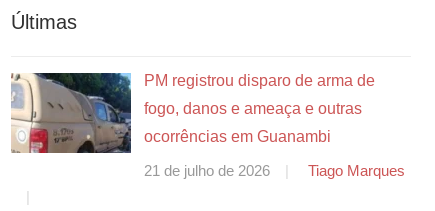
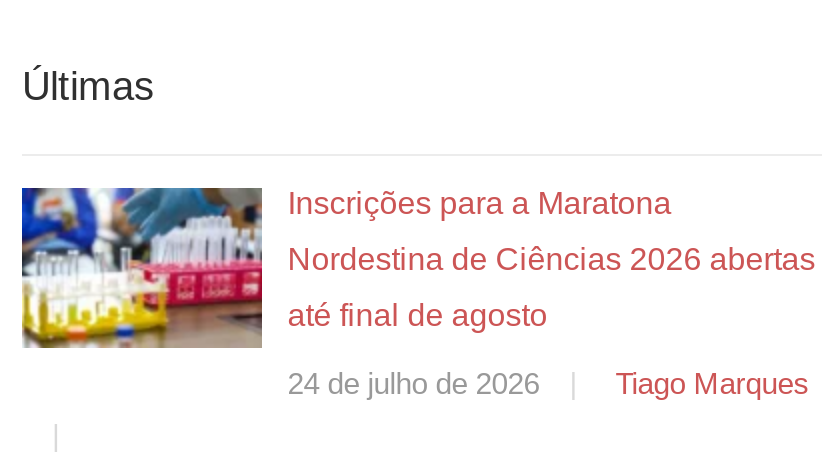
[10,71,375,154] [image] | PM registrou disparo de arma de -> [20,185,672,350] [image] | Inscrições para a Maratona
[144,99,362,116] fogo, danos e ameaça e outras -> [288,241,816,275] Nordestina de Ciências 2026 abertas
[144,127,331,144] ocorrências em Guanambi -> [288,297,548,331] até final de agosto
[144,162,270,179] 21 de julho de 2026 -> [288,366,540,400] 24 de julho de 2026

